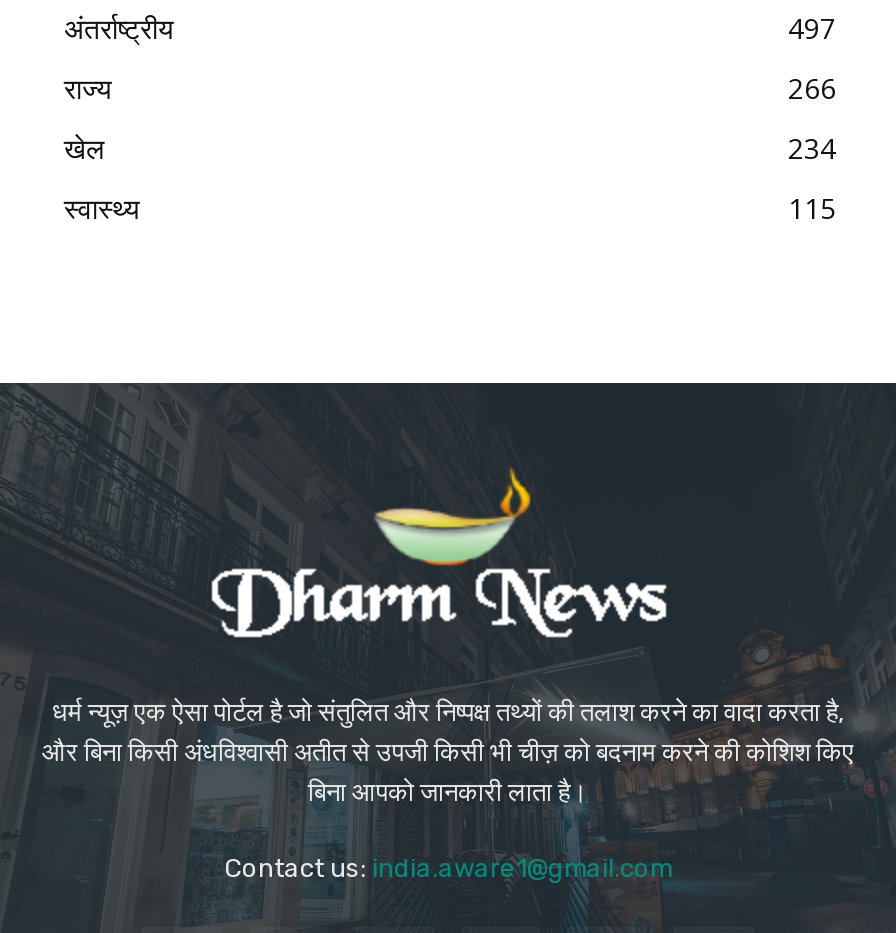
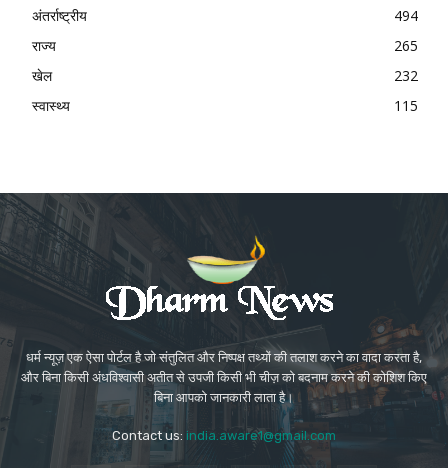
[788,10,836,48] 497 -> [394,6,418,25] 494
[788,70,836,108] 266 -> [394,36,418,55] 265
[788,130,836,168] 234 -> [394,66,418,85] 232

